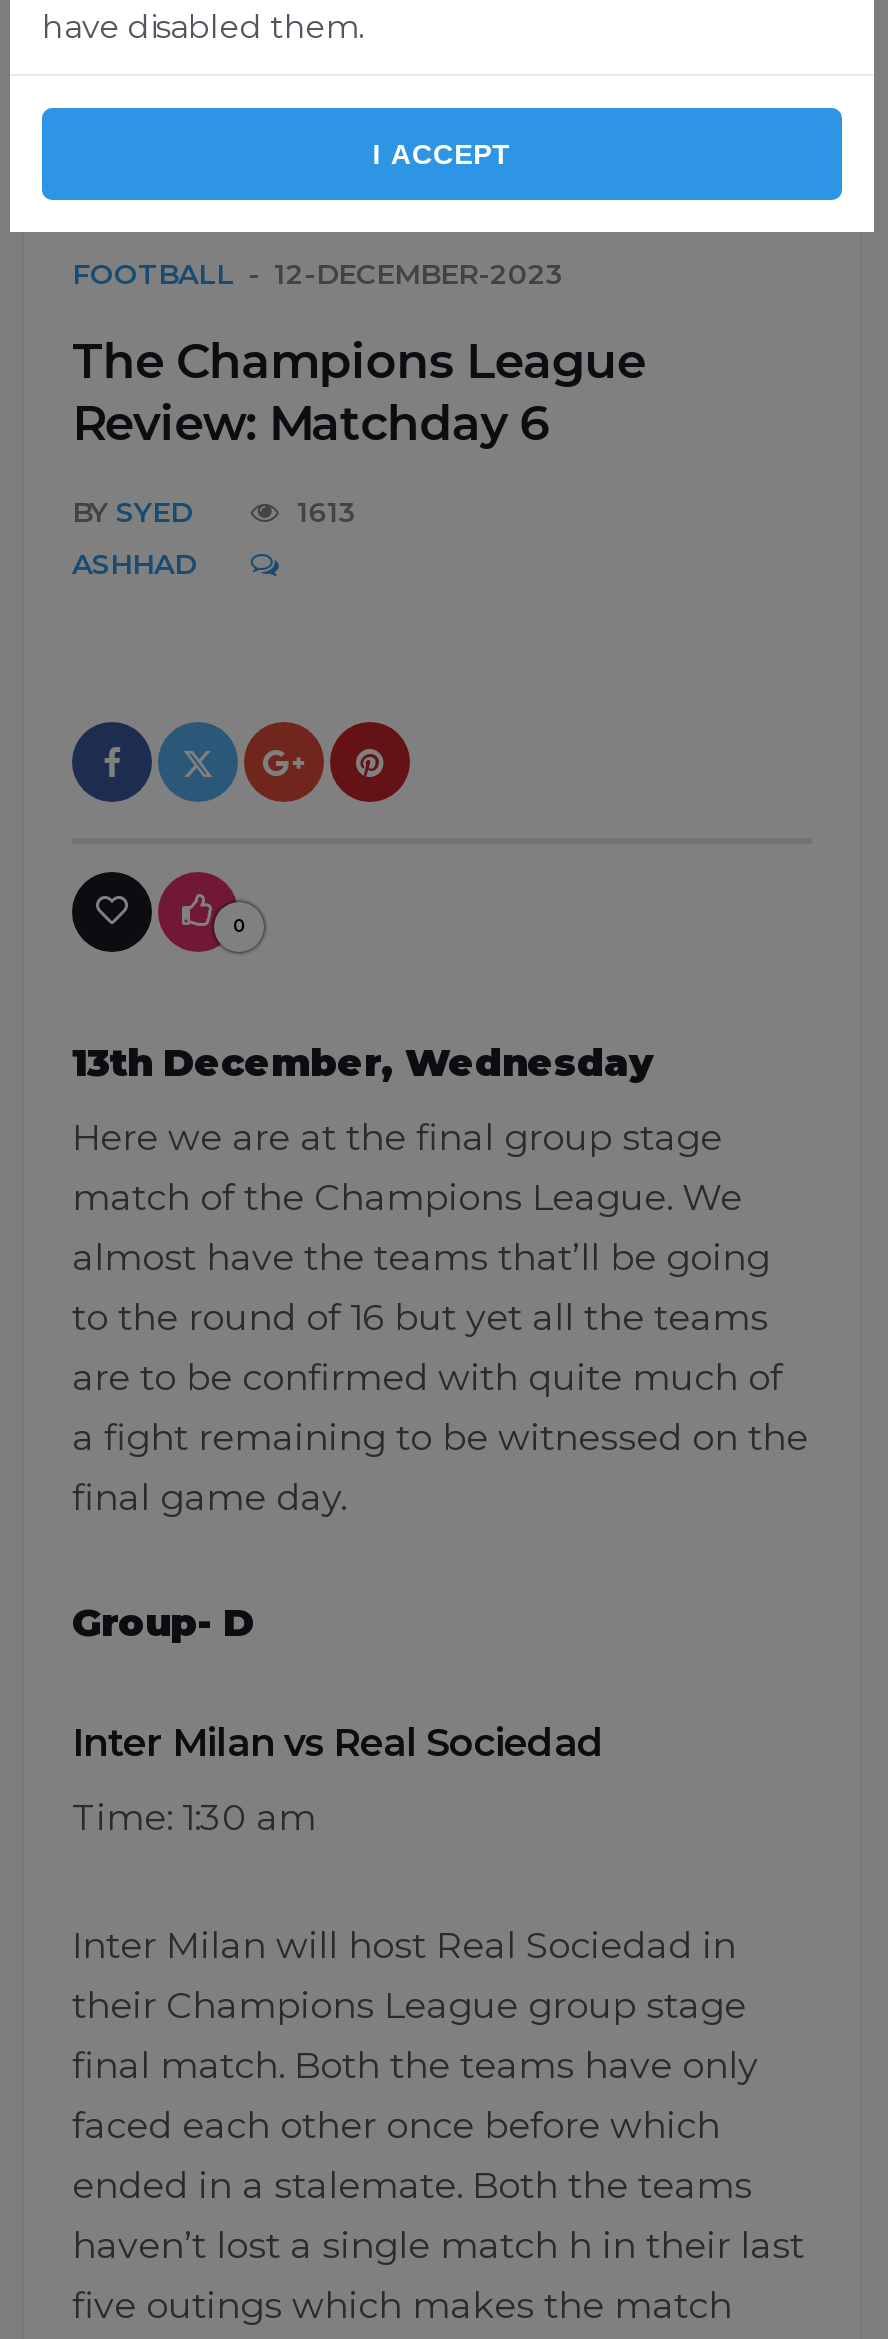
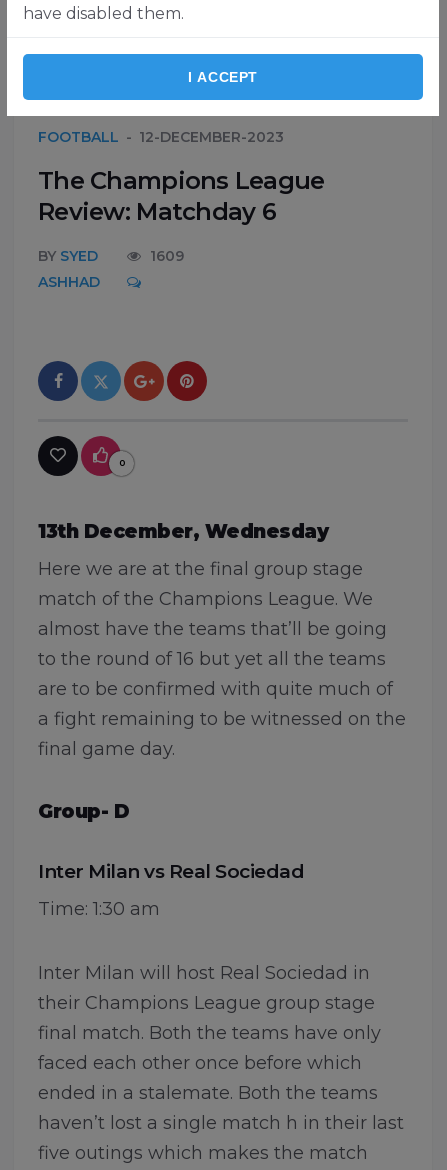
[297,494,357,530] 1613 -> [150,247,184,265] 1609

